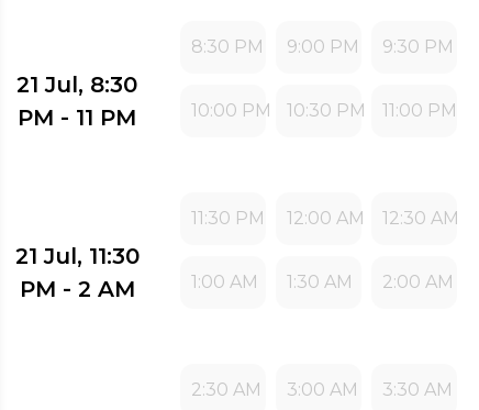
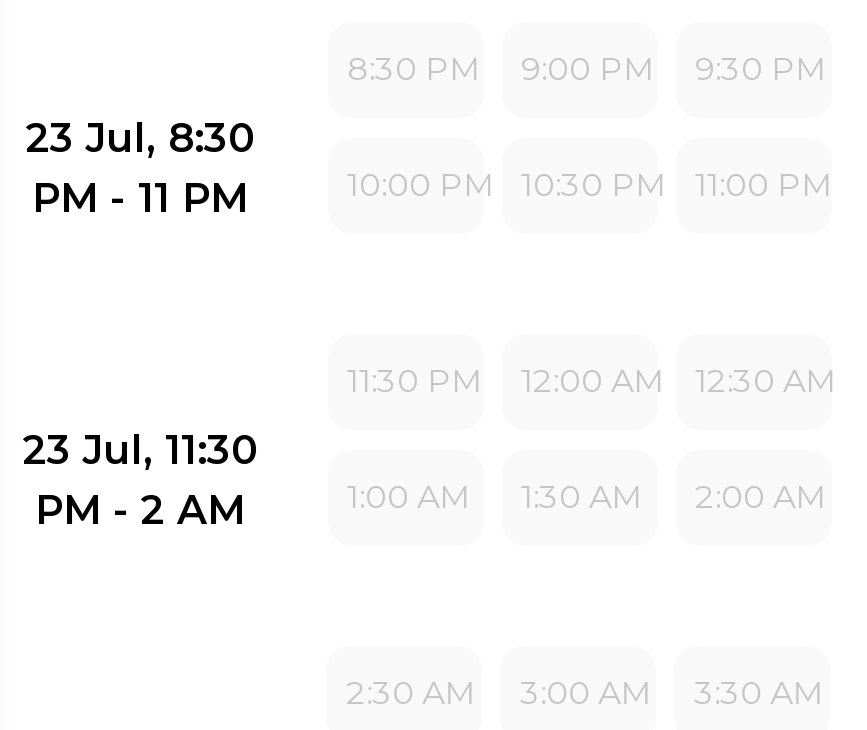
[17,71,138,98] 21 Jul, 8:30 -> [26,114,254,162] 23 Jul, 8:30
[15,243,139,269] 21 Jul, 11:30 -> [23,426,257,474] 23 Jul, 11:30

